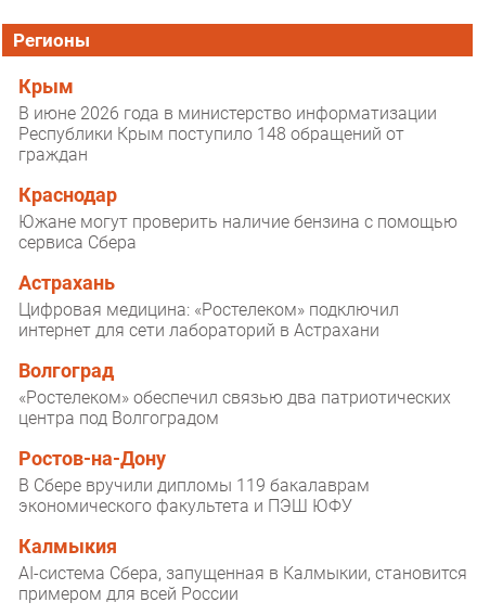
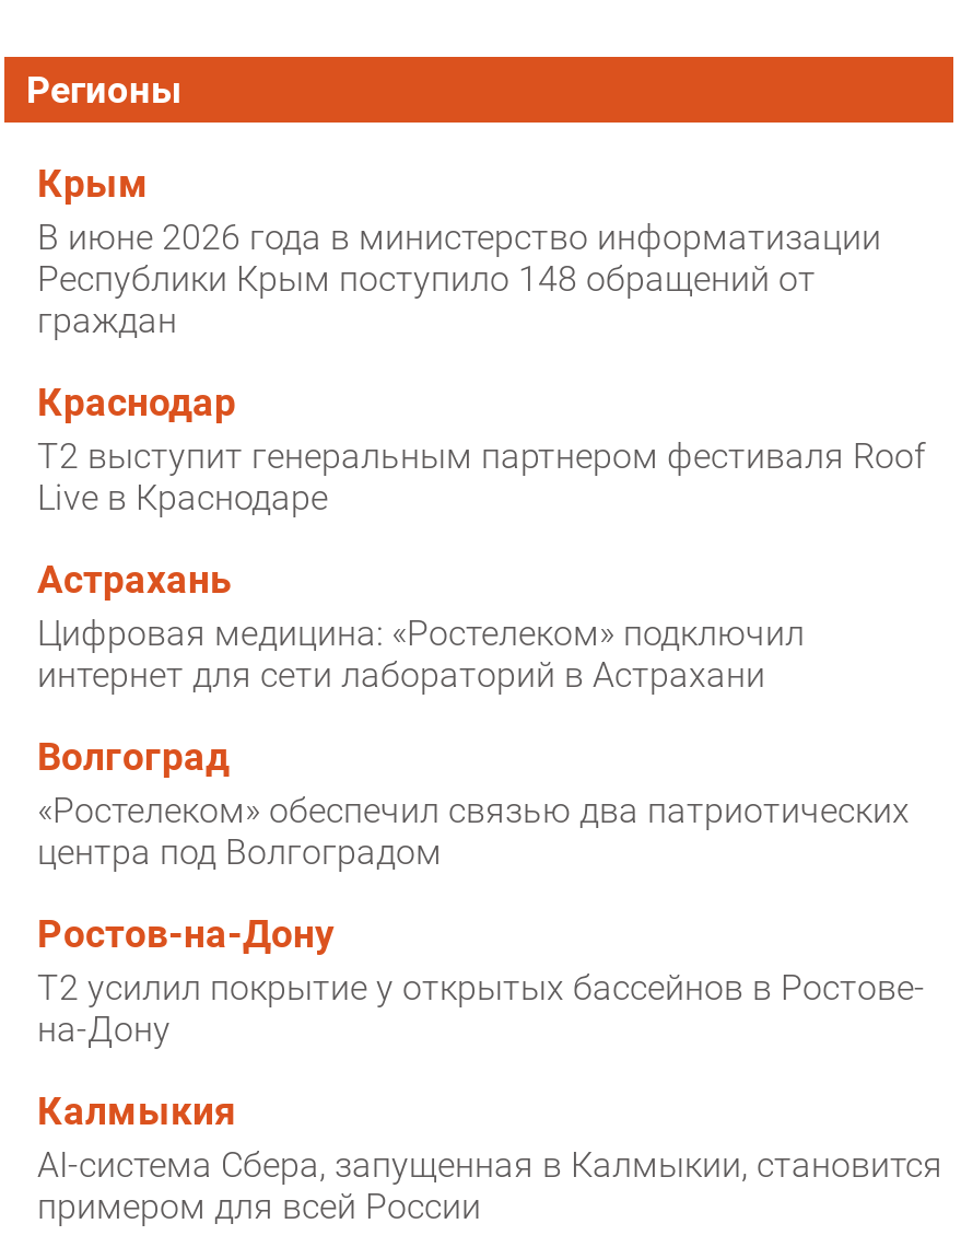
[18,212,457,253] Южане могут проверить наличие бензина с помощью | сервиса Сбера -> [37,436,925,519] T2 выступит генеральным партнером фестиваля Roof | Live в Краснодаре
[18,475,370,516] В Сбере вручили дипломы 119 бакалаврам | экономического факультета и ПЭШ ЮФУ -> [37,967,925,1050] T2 усилил покрытие у открытых бассейнов в Ростове- | на-Дону

